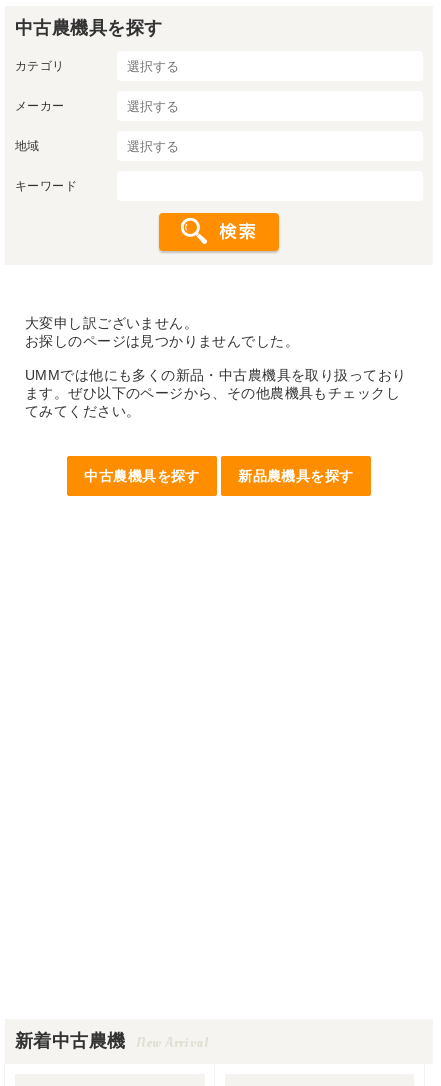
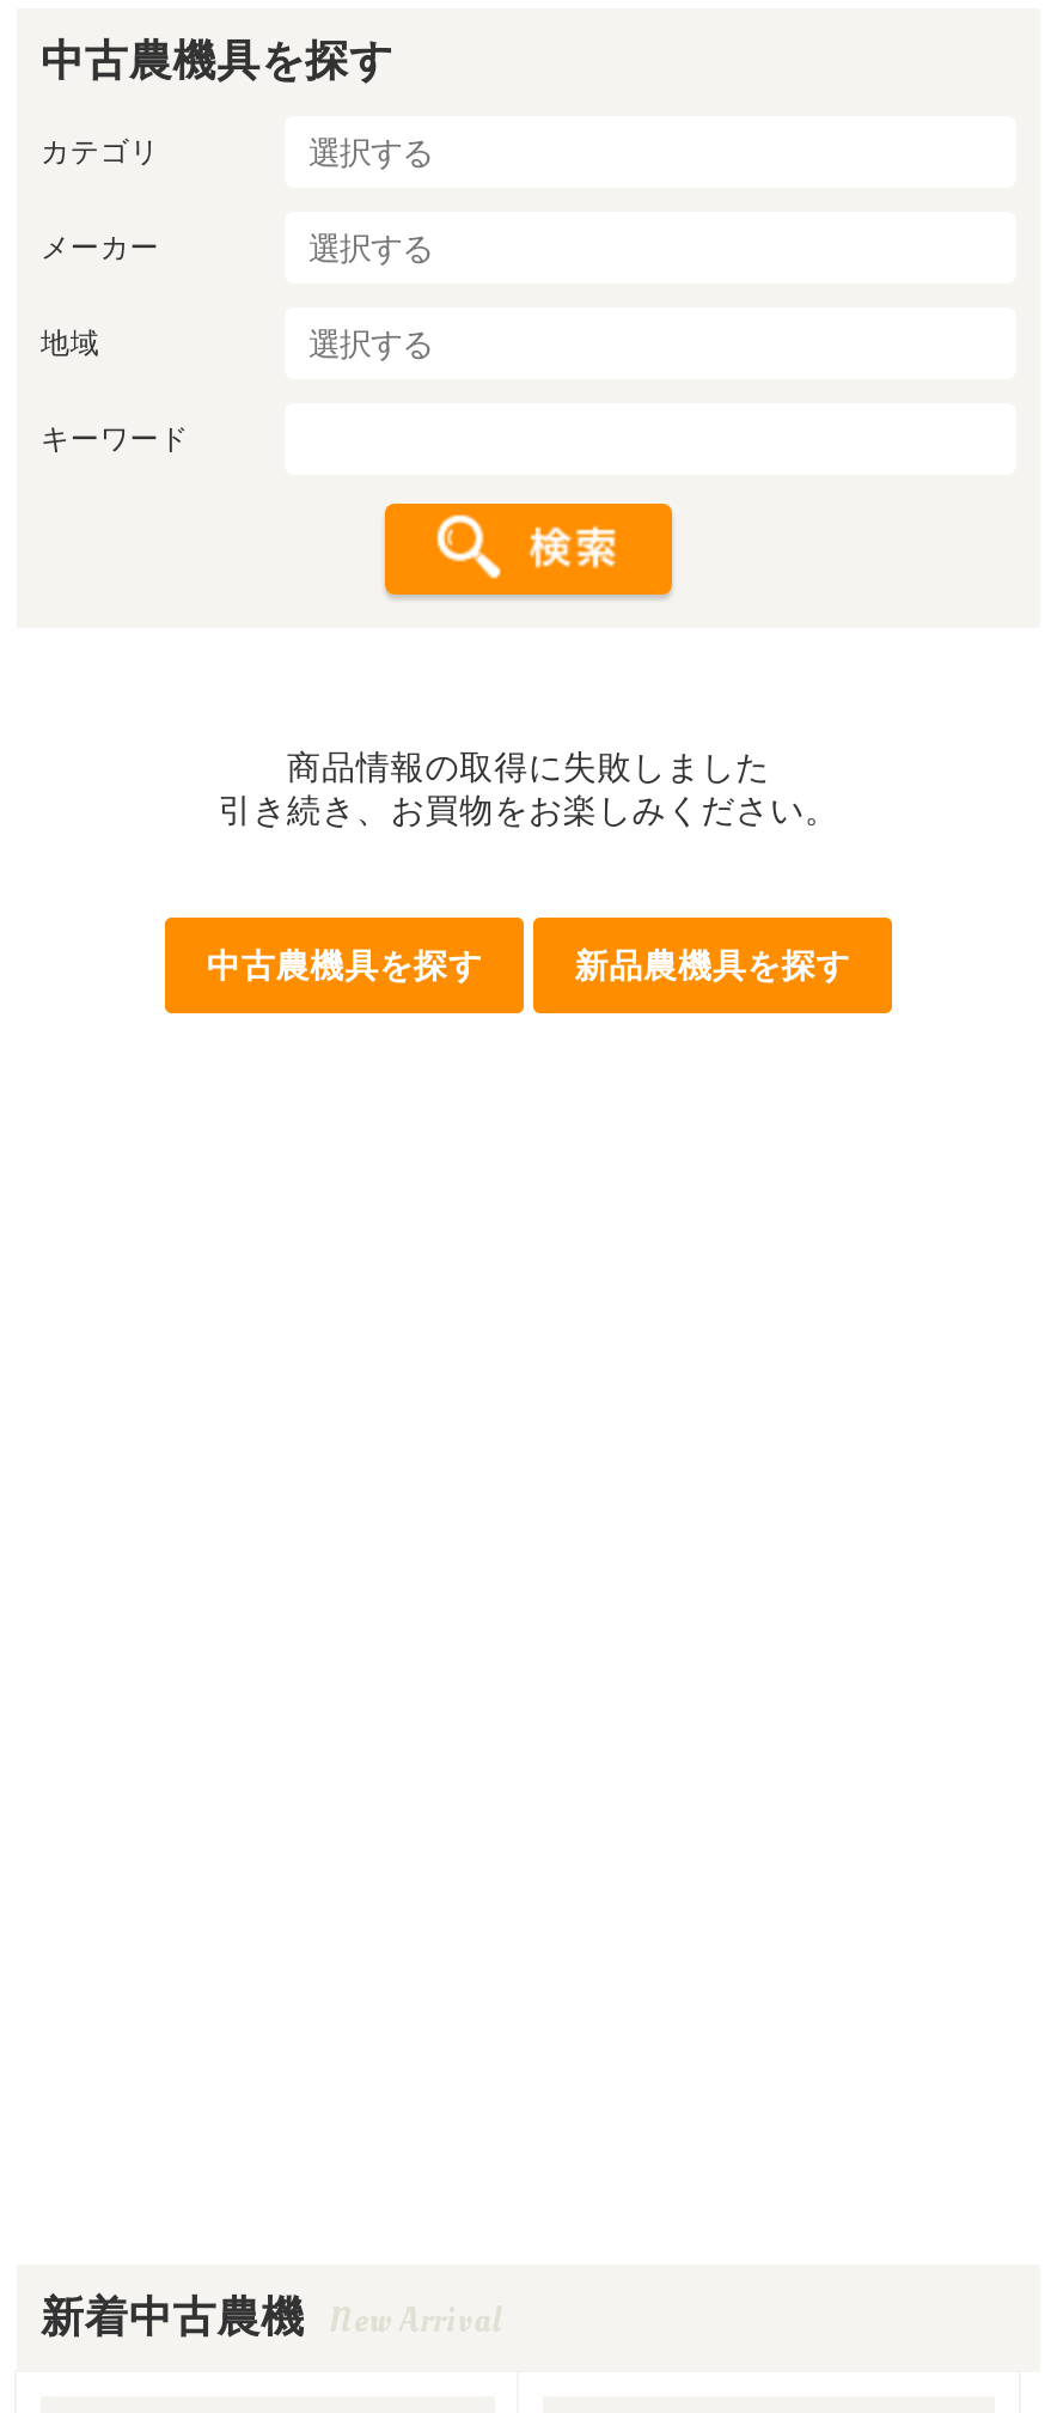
[25,315,406,419] 大変申し訳ございません。 | お探しのページは見つかりませんでした。 | UMMでは他にも多くの新品・中古農機具を取り扱っており | ます。ぜひ以下のページから、その他農機具もチェックし | てみてください。 -> [218,748,839,829] 商品情報の取得に失敗しました | 引き続き、お買物をお楽しみください。

